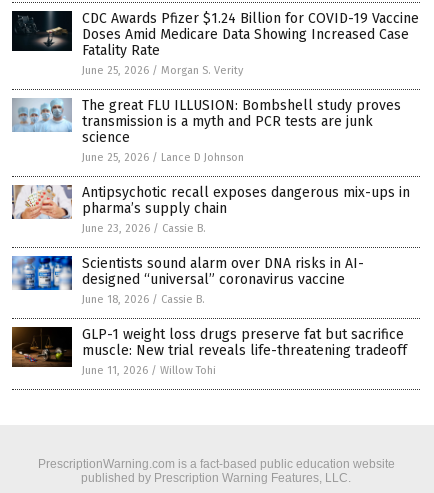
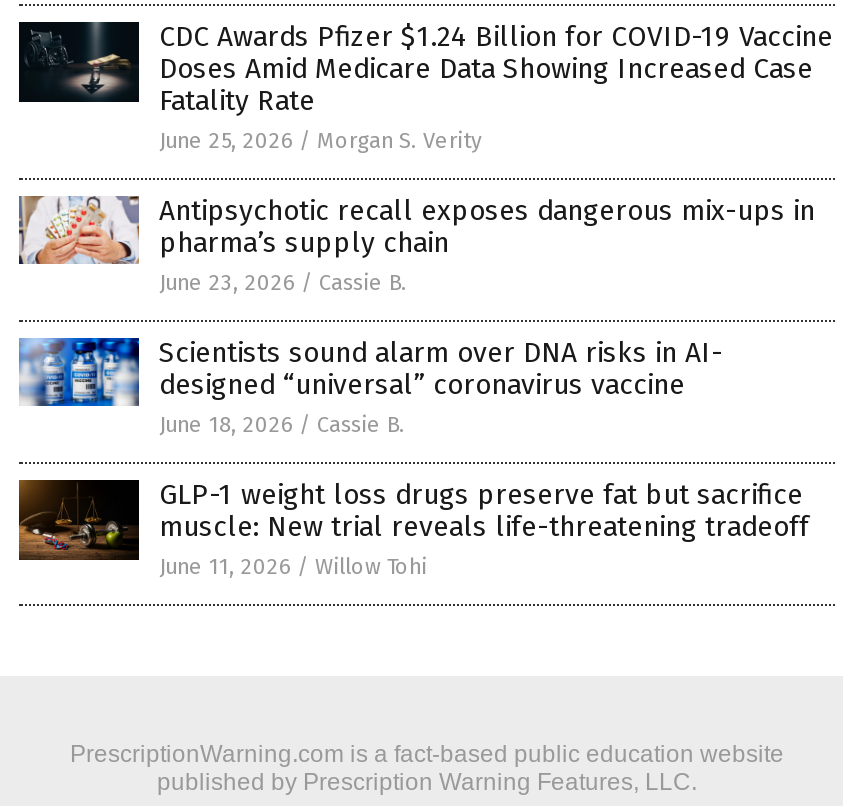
[13,97,401,164] [image] | The great FLU ILLUSION: Bombshell study proves | transmission is a myth and PCR tests are junk | science | June 25, 2026 / Lance D Johnson -> none

